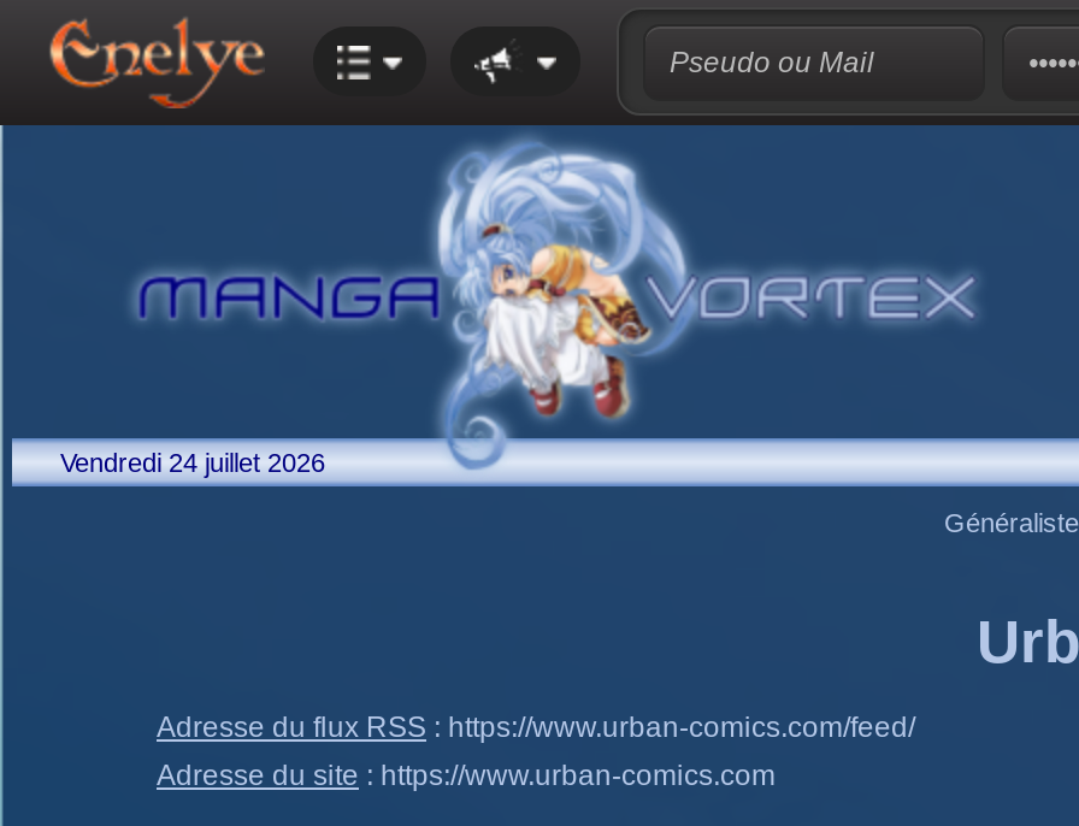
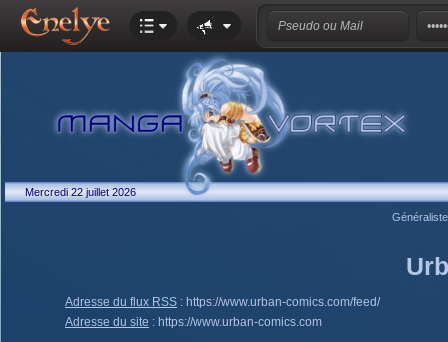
[60,448,325,477] Vendredi 24 juillet 2026 -> [25,186,136,198] Mercredi 22 juillet 2026

